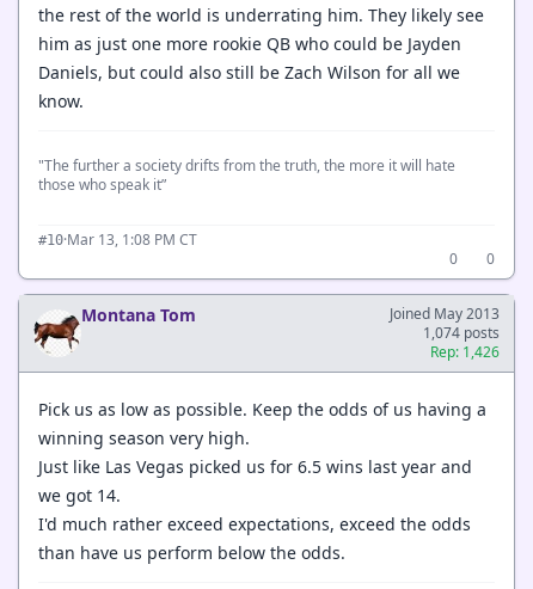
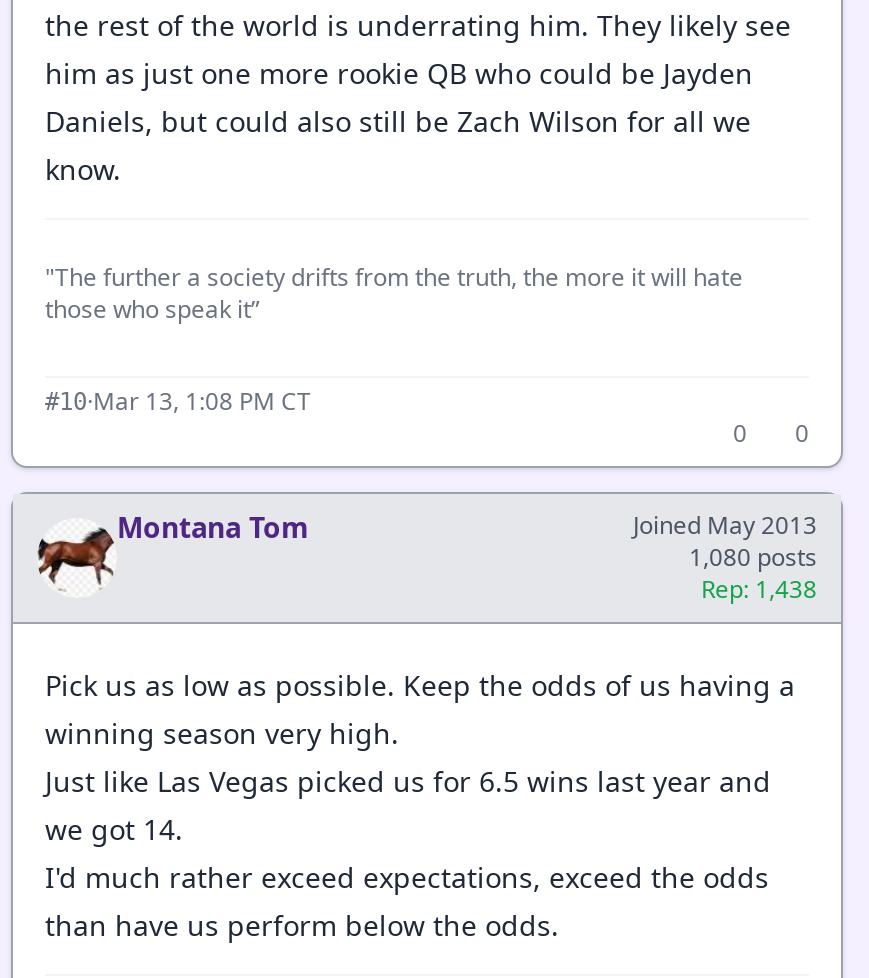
[423,323,500,343] 1,074 posts -> [689,540,817,574] 1,080 posts
[430,342,500,362] Rep: 1,426 -> [701,572,817,606] Rep: 1,438

